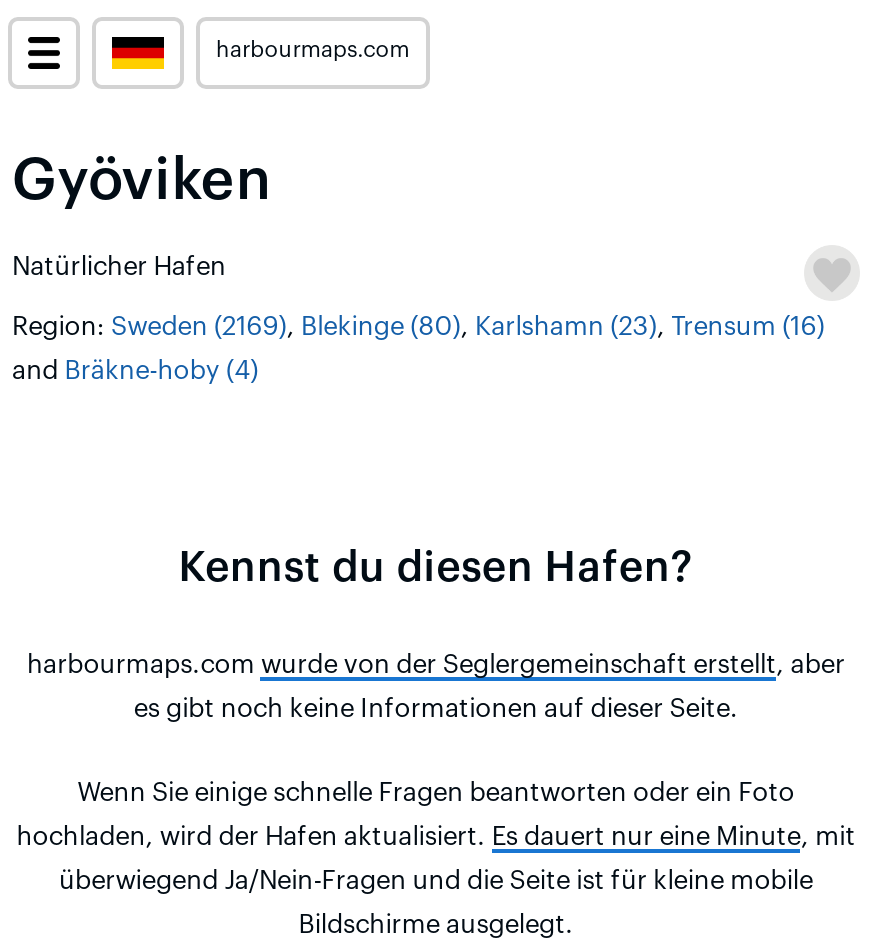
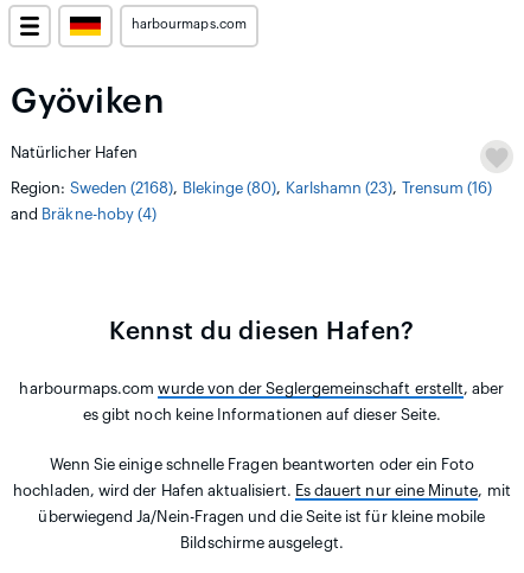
[12,313,825,339] Region: Sweden (2169), Blekinge (80), Karlshamn (23), Trensum (16) -> [11,180,492,196] Region: Sweden (2168), Blekinge (80), Karlshamn (23), Trensum (16)

